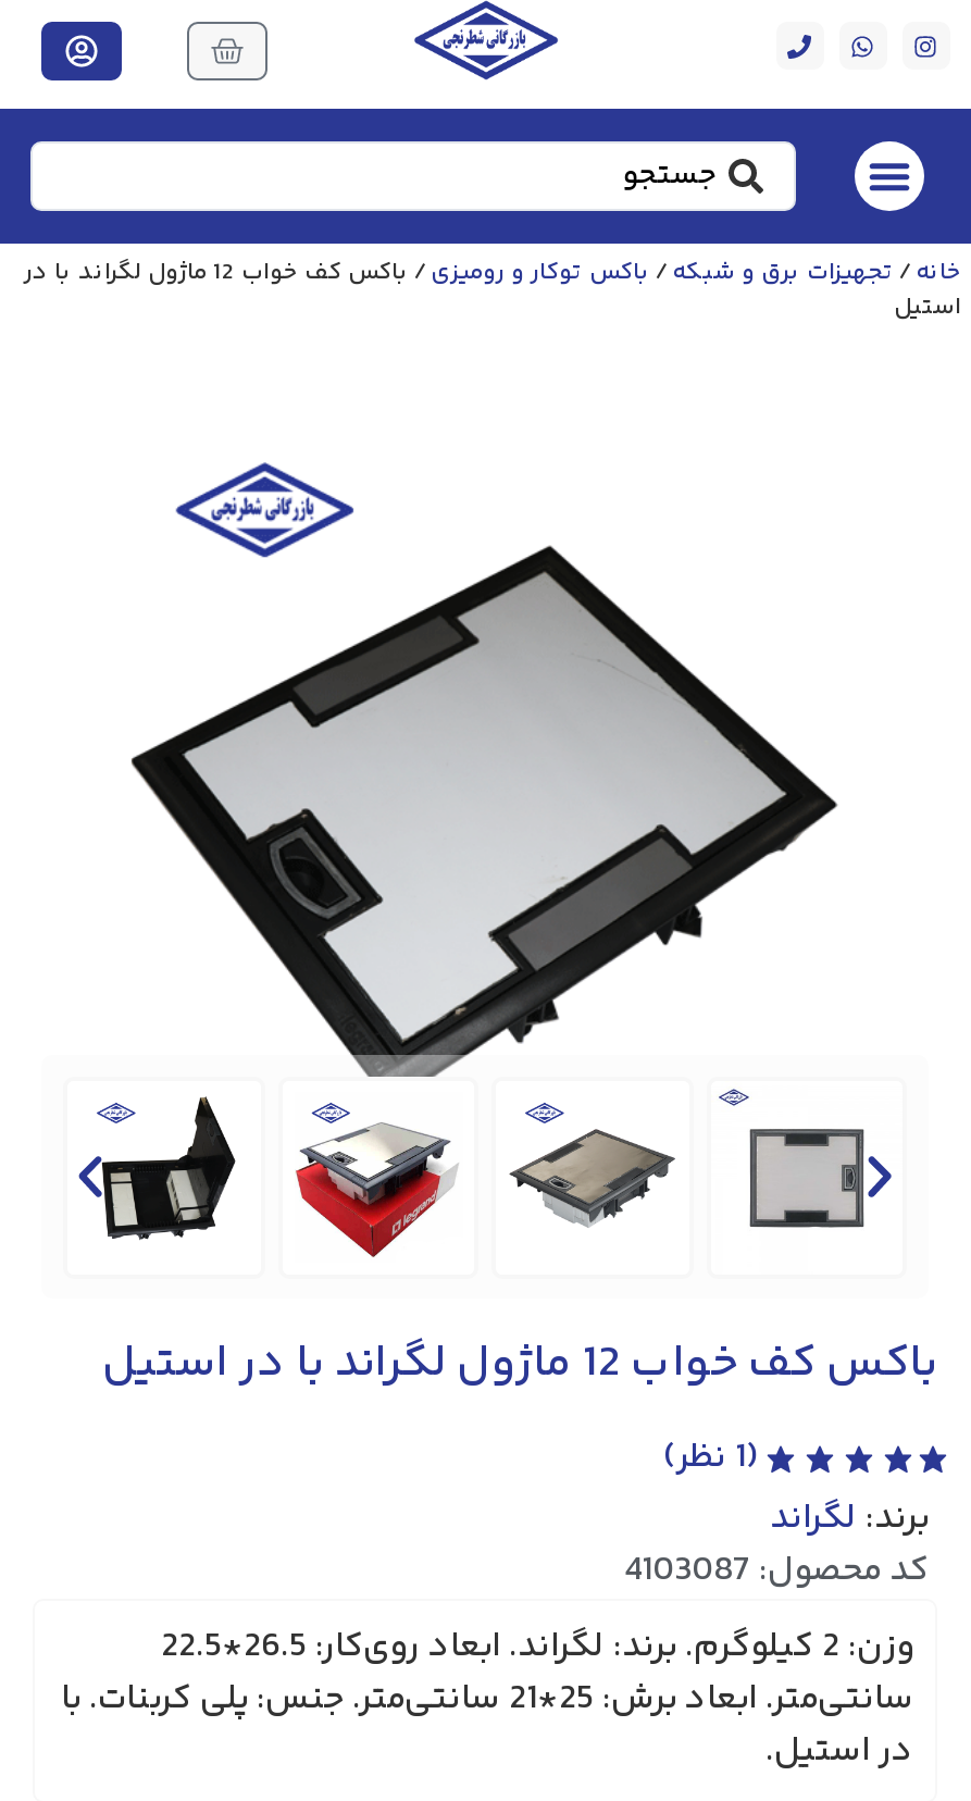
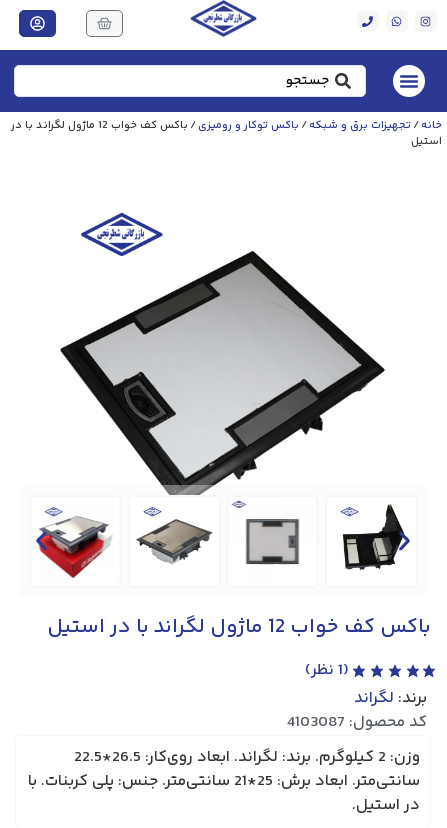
[87,1096,239,1255] [image] -> [39,505,112,579] [image]
[507,1090,676,1227] [image] -> [232,500,309,565] [image]
[718,1088,876,1240] [image] -> [332,501,404,571] [image]
[296,1122,459,1259] [image] -> [136,517,213,577] [image]

